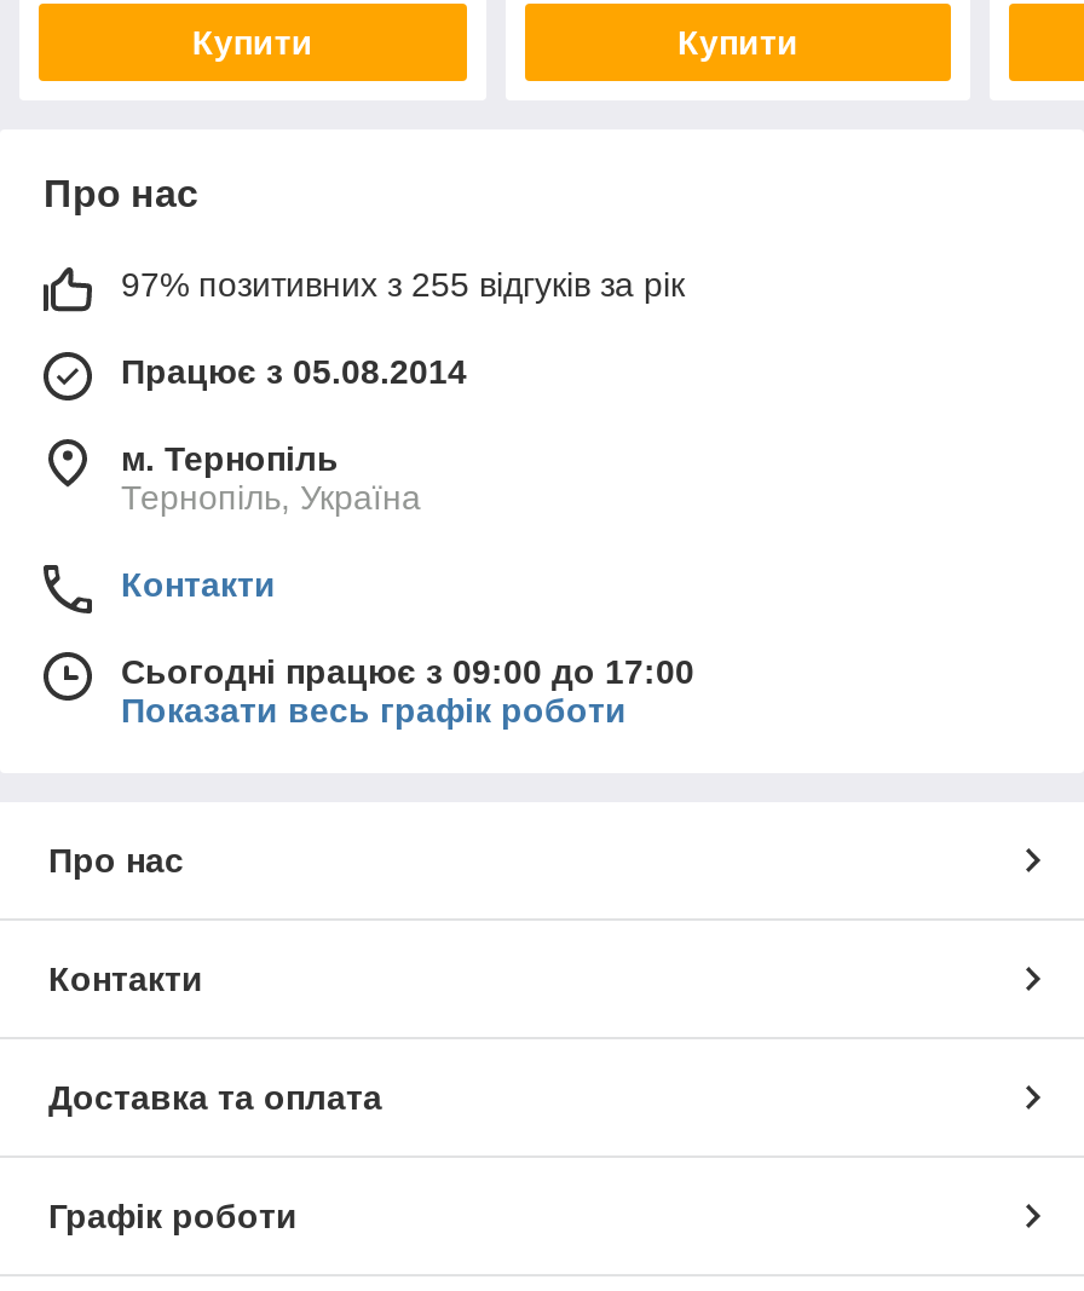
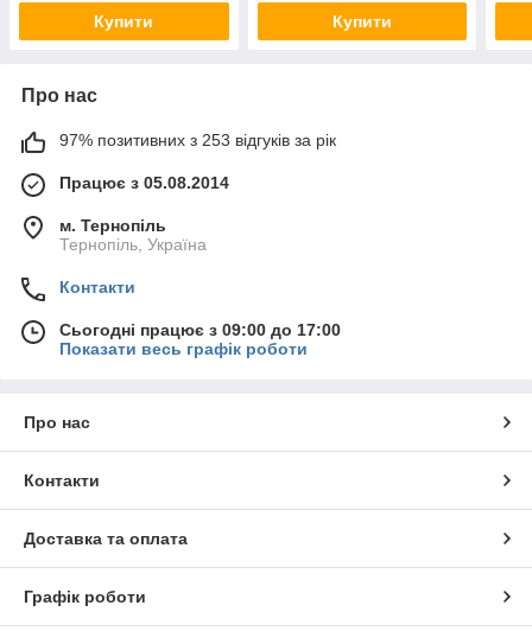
[121,264,685,303] 97% позитивних з 255 відгуків за рік -> [59,130,336,149] 97% позитивних з 253 відгуків за рік

